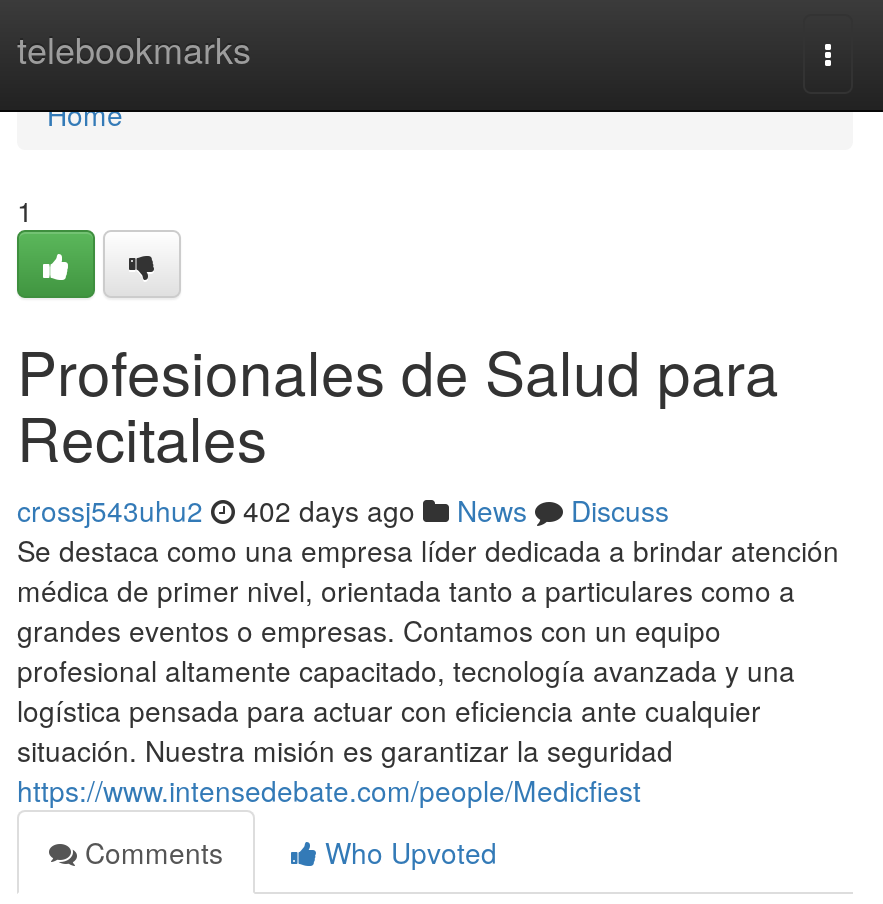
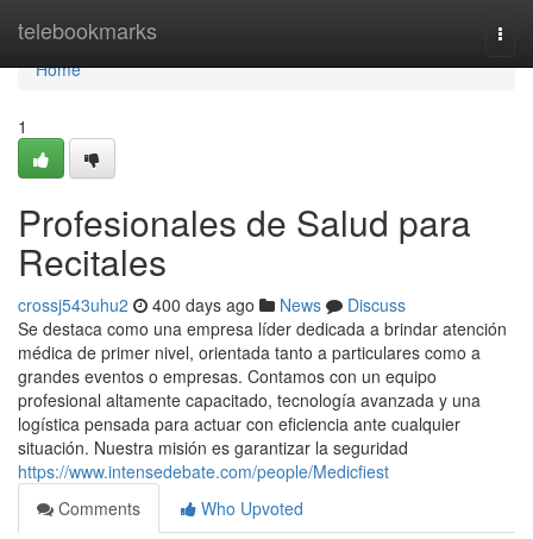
[17,490,669,530] crossj543uhu2 402 days ago News Discuss -> [18,293,406,316] crossj543uhu2 400 days ago News Discuss

